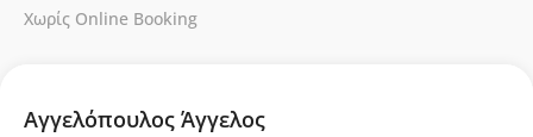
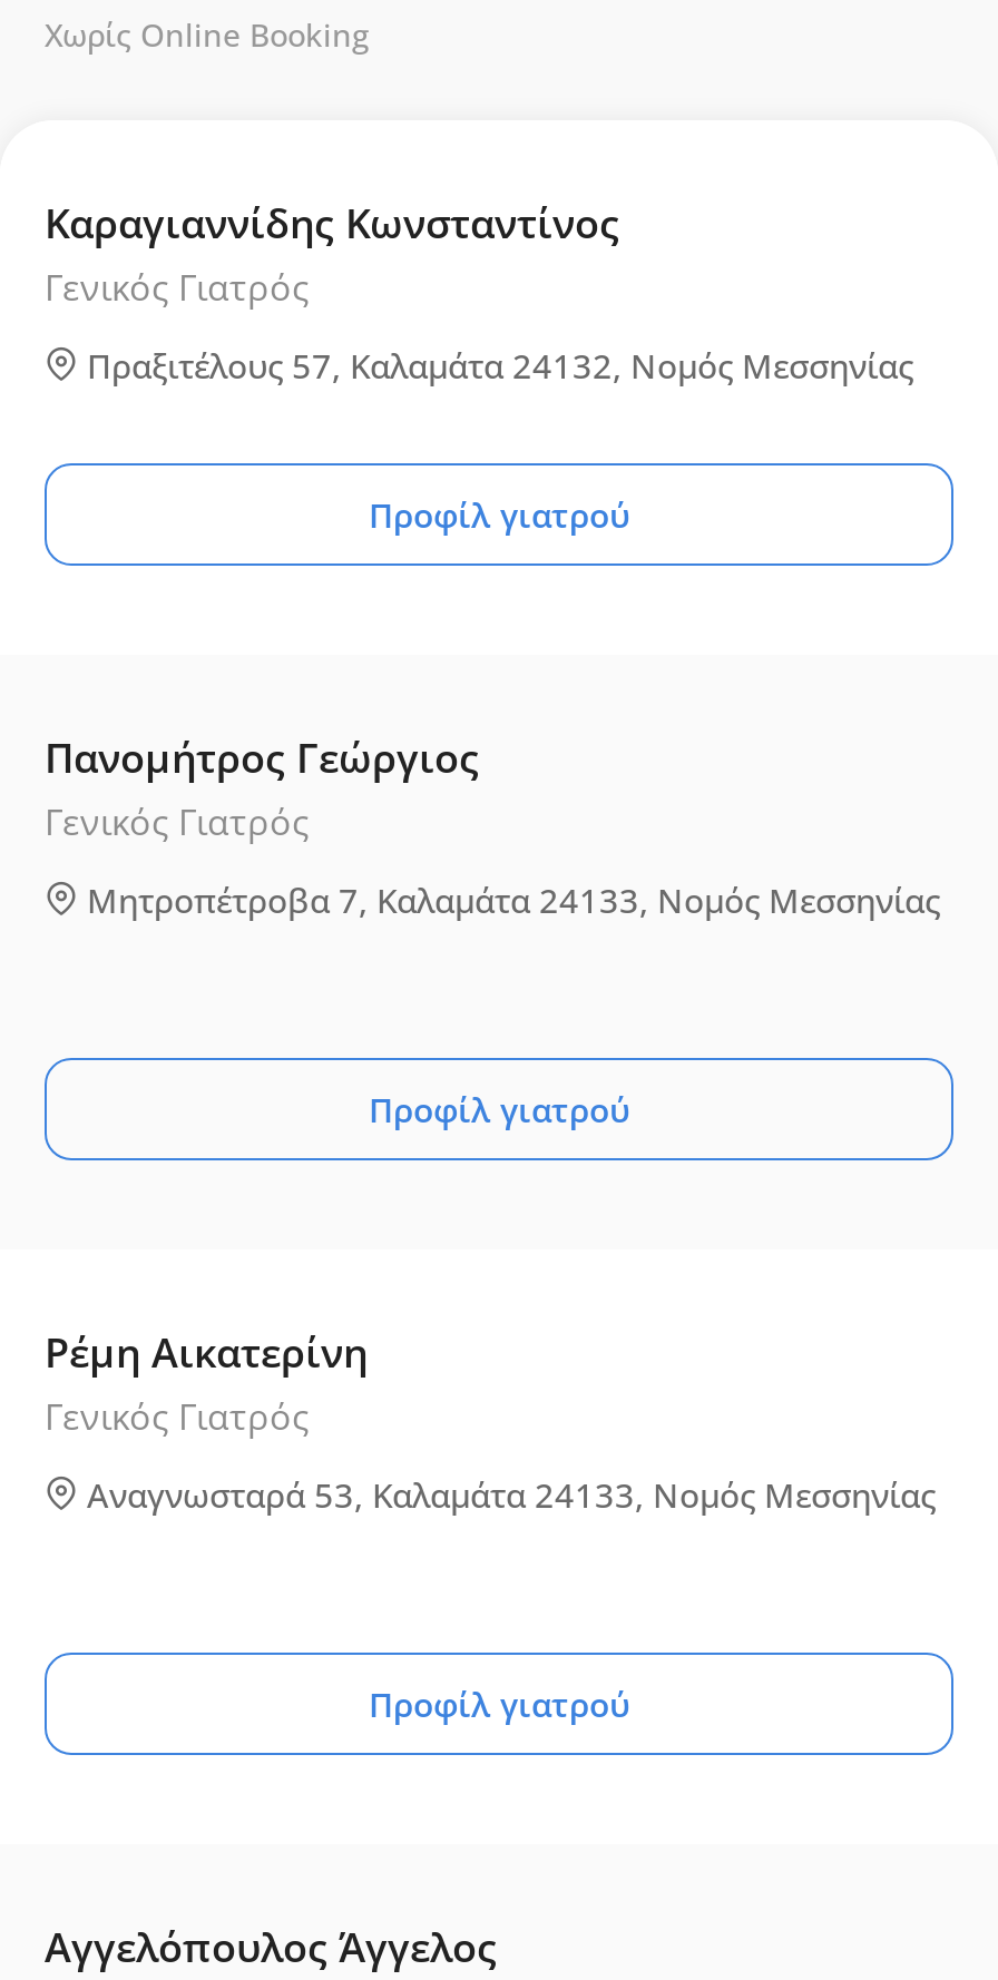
none -> [45,196,922,537] Καραγιαννίδης Κωνσταντίνος | Γενικός Γιατρός | Πραξιτέλους 57, Καλαμάτα 24132, Νομός Μεσσηνίας | Προφίλ γιατρού
none -> [45,731,940,922] Πανομήτρος Γεώργιος | Γενικός Γιατρός | Μητροπέτροβα 7, Καλαμάτα 24133, Νομός Μεσσηνίας
none -> [45,1325,936,1517] Ρέμη Αικατερίνη | Γενικός Γιατρός | Αναγνωσταρά 53, Καλαμάτα 24133, Νομός Μεσσηνίας
none -> [369,1087,629,1131] Προφίλ γιατρού
none -> [369,1682,629,1726] Προφίλ γιατρού

